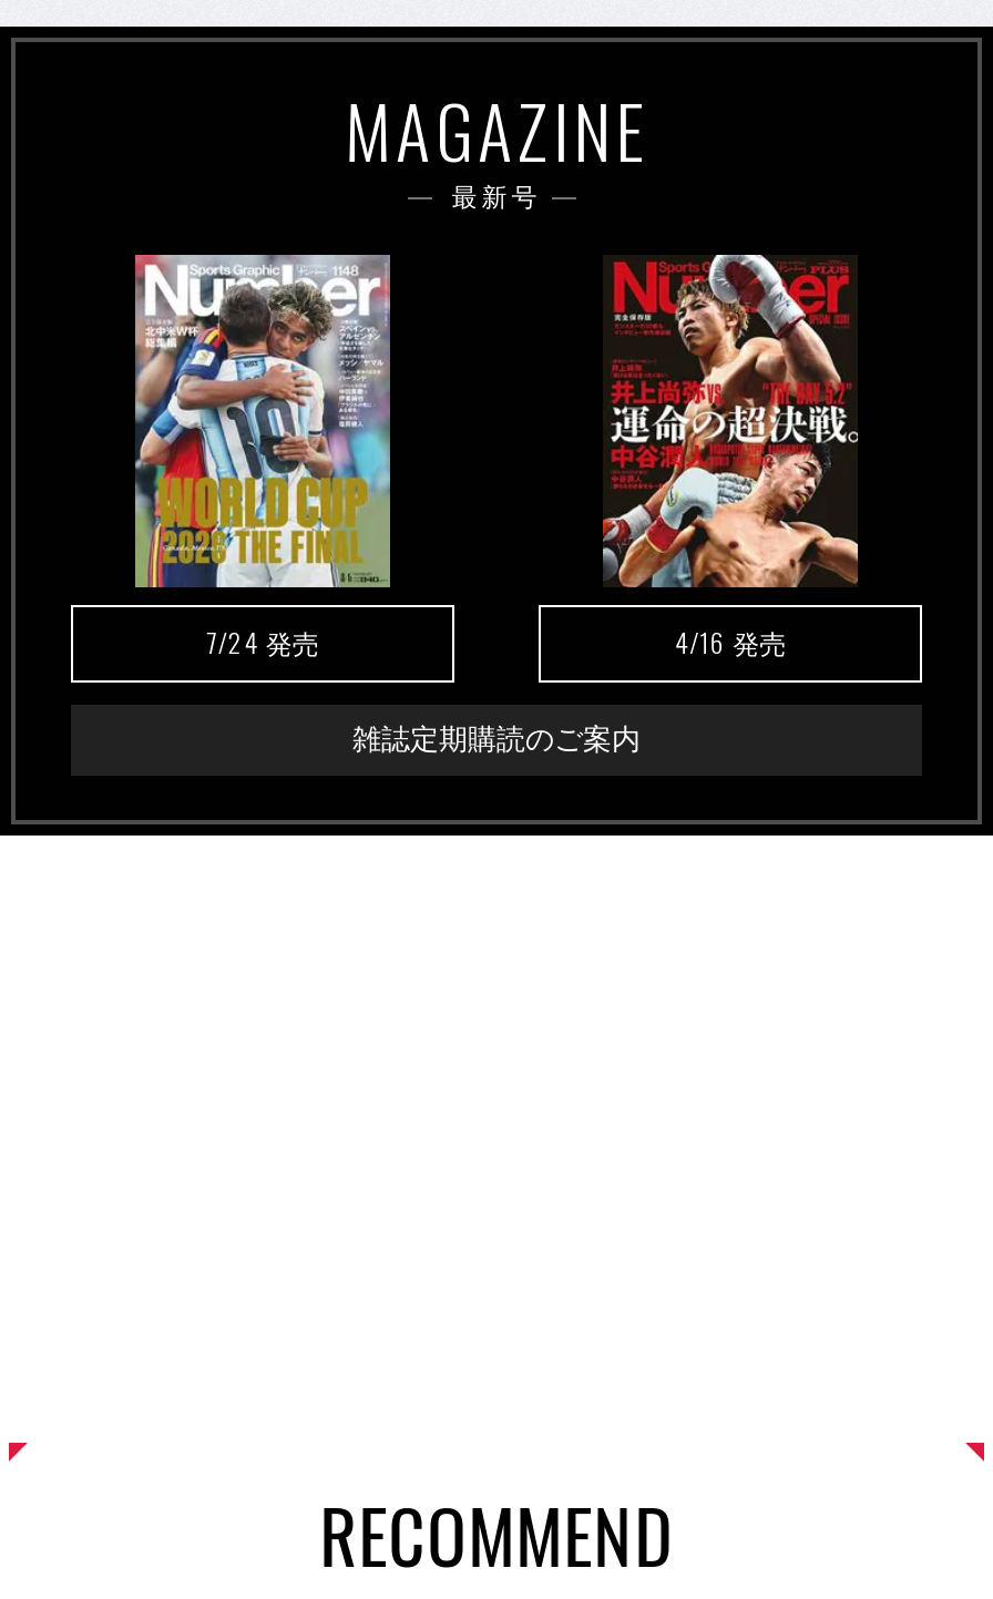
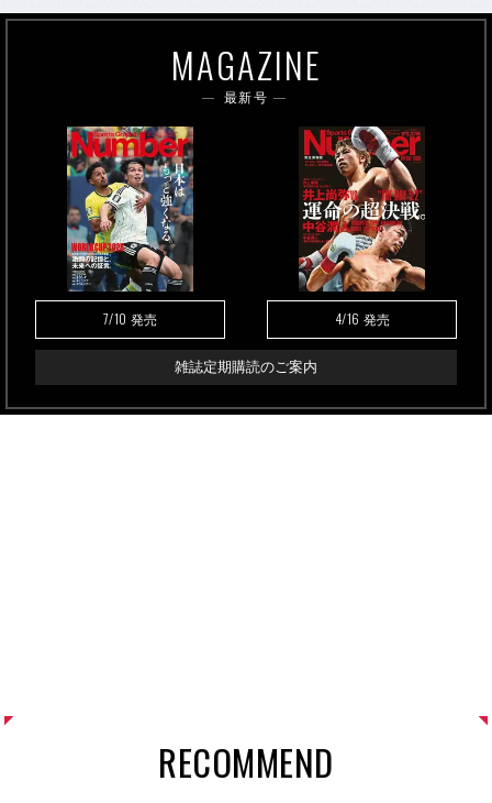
[133,253,392,659] [image] | 7/24発売 -> [67,125,193,327] [image] | 7/10発売

